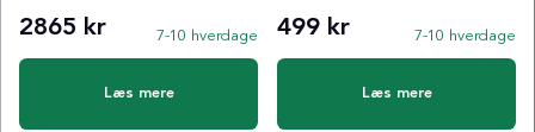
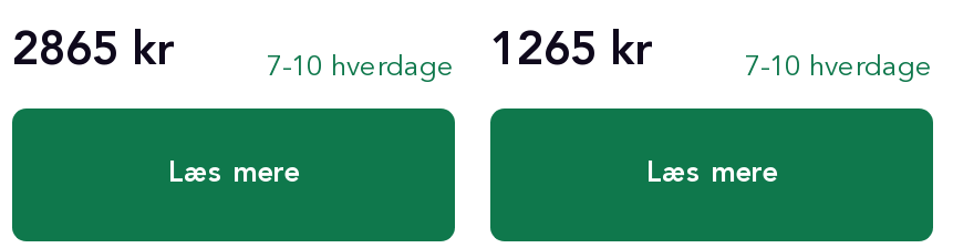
[156,15,350,44] 7-10 hverdage 499 kr -> [267,28,652,81] 7-10 hverdage 1265 kr

